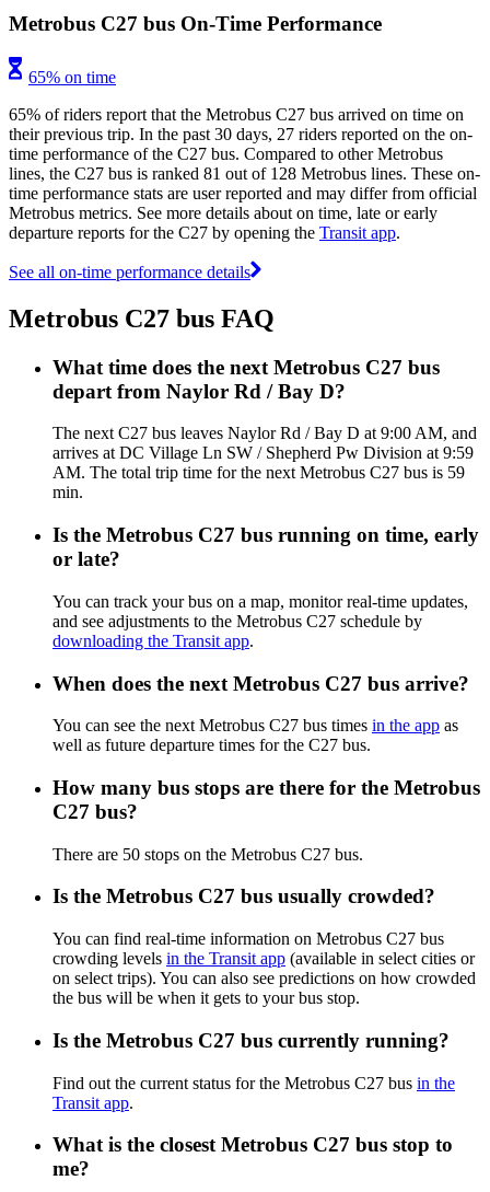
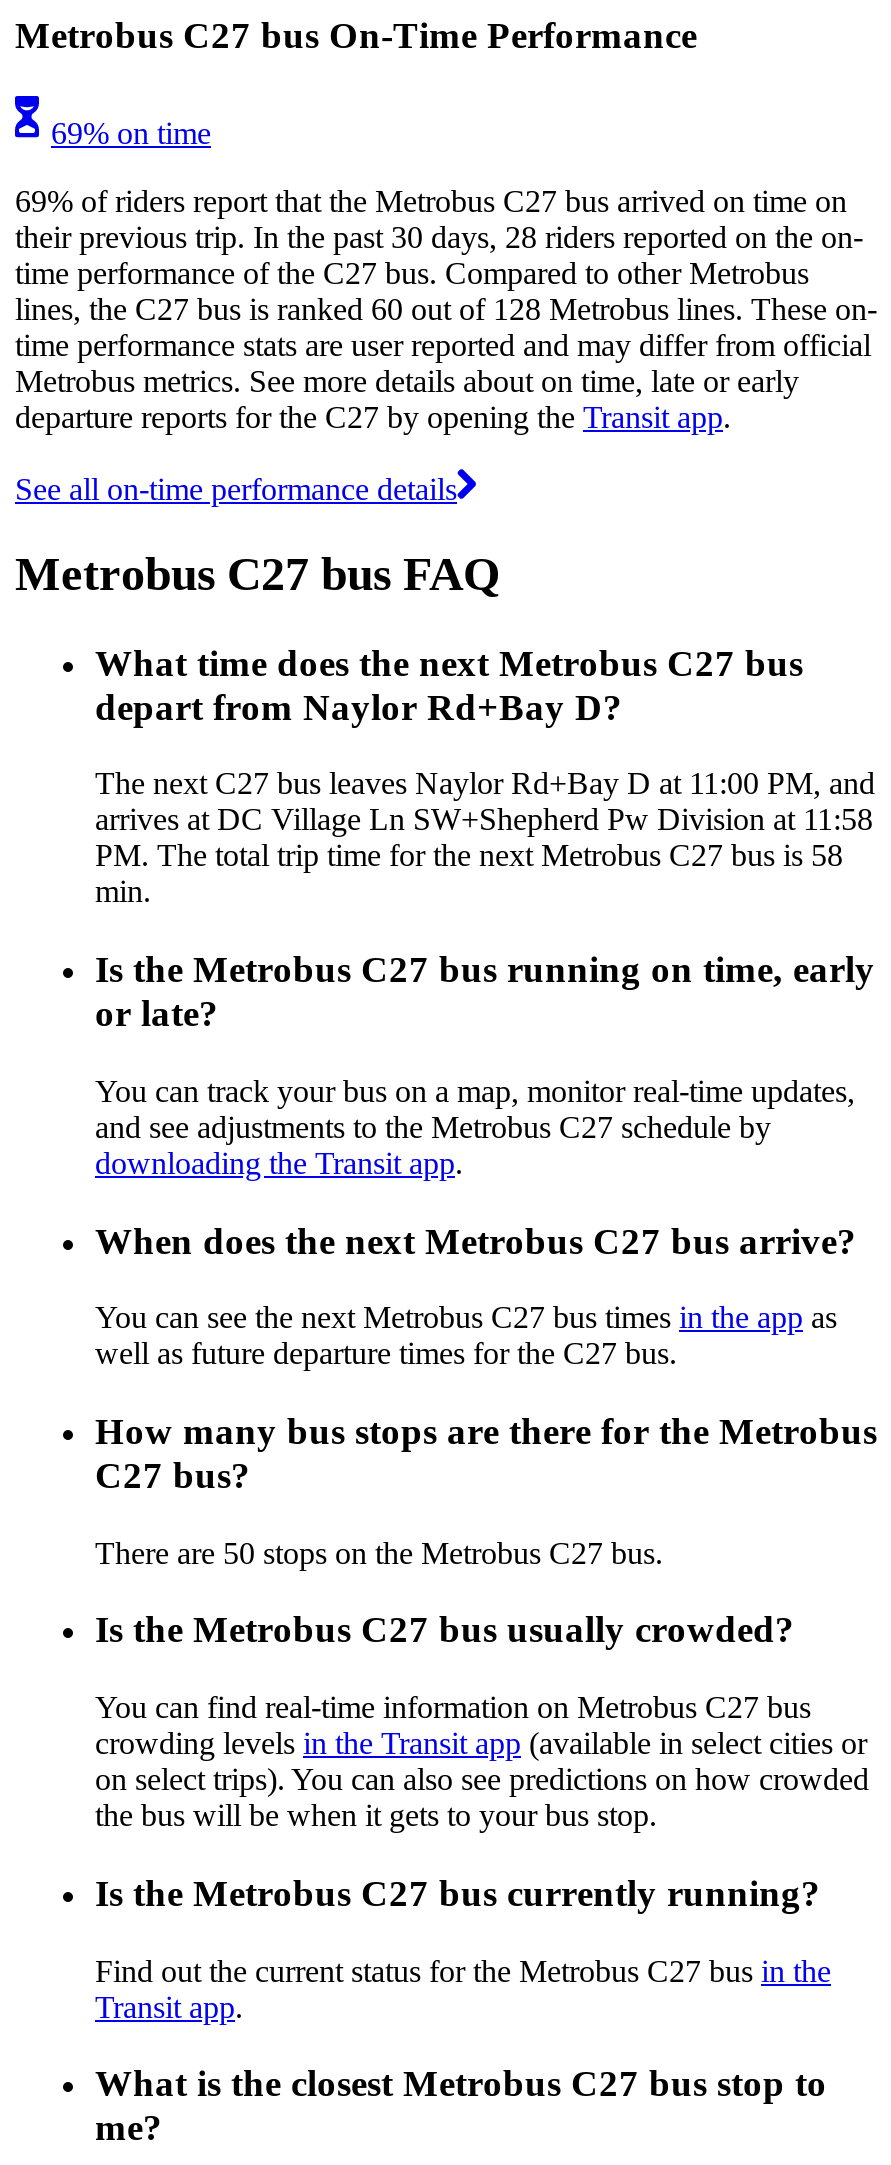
[28,68,116,86] 65% on time -> [51,116,211,150] 69% on time
[9,105,464,124] 65% of riders report that the Metrobus C27 bus arrived on time on -> [15,184,847,218] 69% of riders report that the Metrobus C27 bus arrived on time on
[9,125,472,143] their previous trip. In the past 30 days, 27 riders reported on the on- -> [15,220,863,254] their previous trip. In the past 30 days, 28 riders reported on the on-
[9,164,480,183] lines, the C27 bus is ranked 81 out of 128 Metrobus lines. These on- -> [15,292,877,326] lines, the C27 bus is ranked 60 out of 128 Metrobus lines. These on-
[52,379,346,402] depart from Naylor Rd / Bay D? -> [95,685,623,727] depart from Naylor Rd+Bay D?
[52,424,477,482] The next C27 bus leaves Naylor Rd / Bay D at 9:00 AM, and | arrives at DC Village Ln SW / Shepherd Pw Division at 9:59 | AM. The total trip time for the next Metrobus C27 bus is 59 -> [95,767,875,873] The next C27 bus leaves Naylor Rd+Bay D at 11:00 PM, and | arrives at DC Village Ln SW+Shepherd Pw Division at 11:58 | PM. The total trip time for the next Metrobus C27 bus is 58

